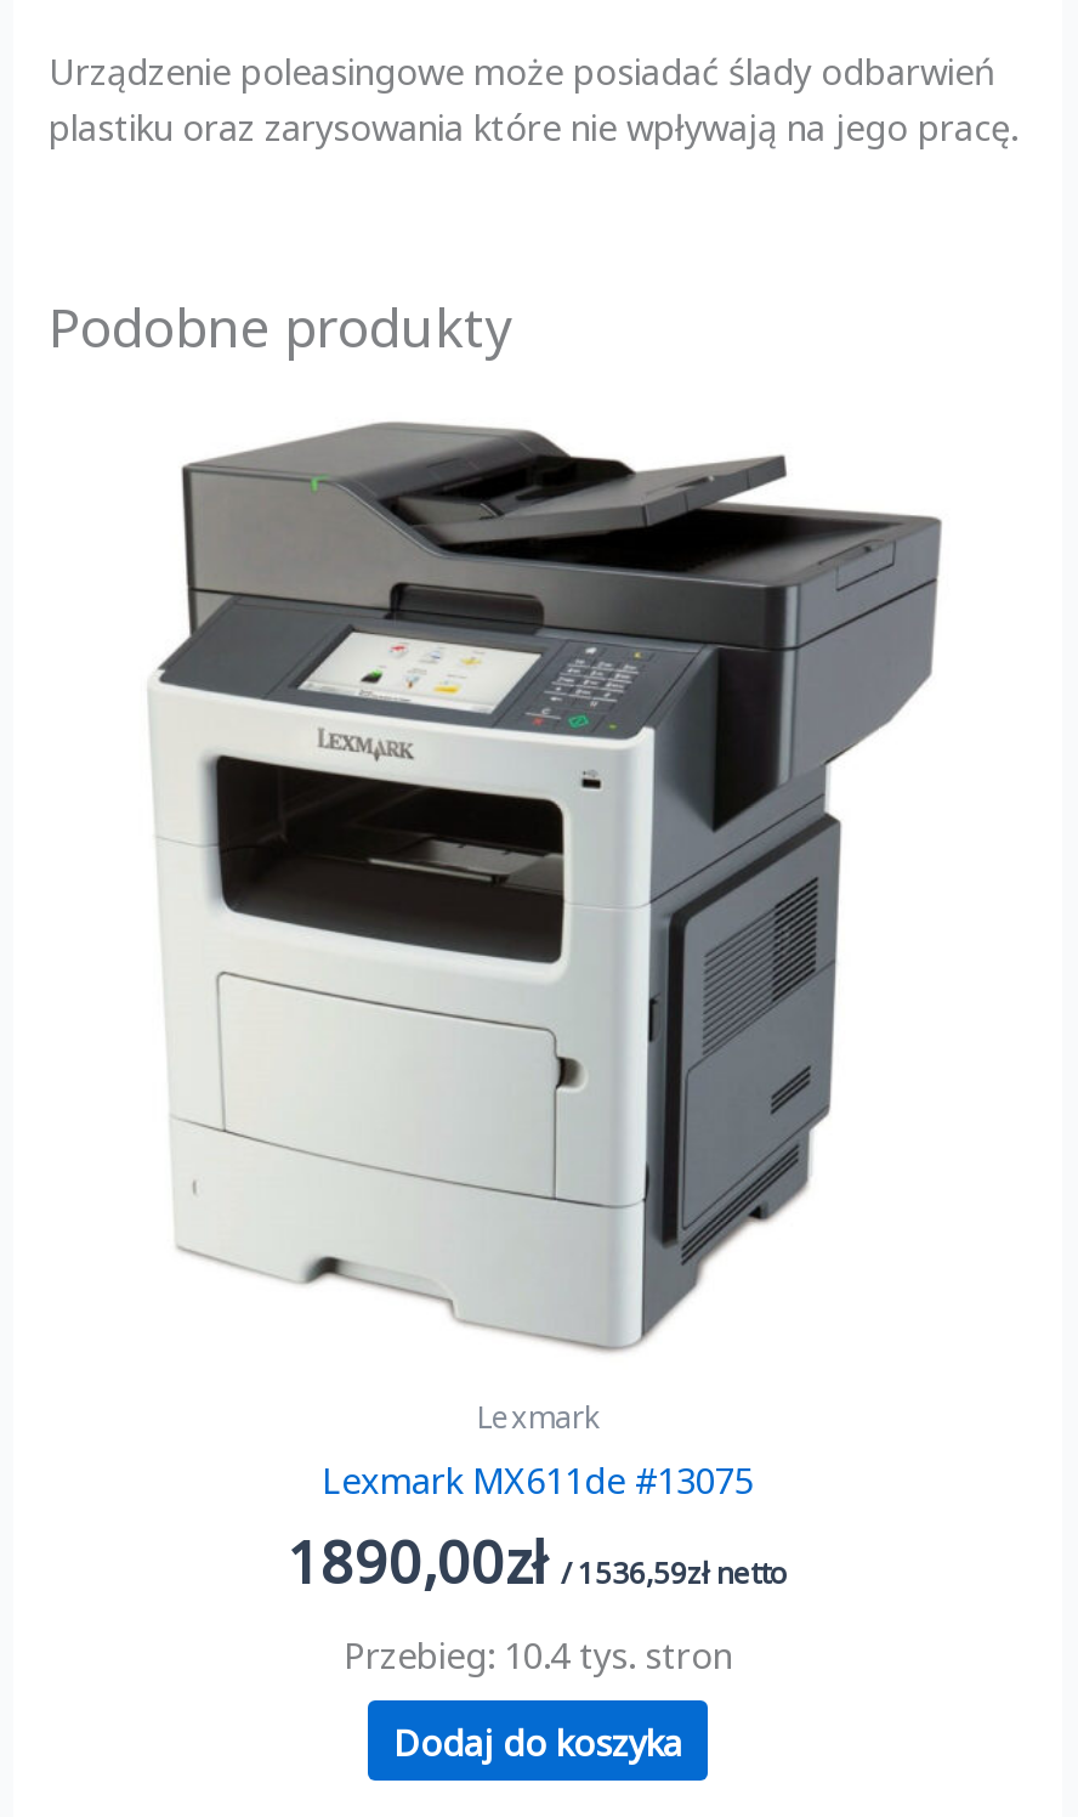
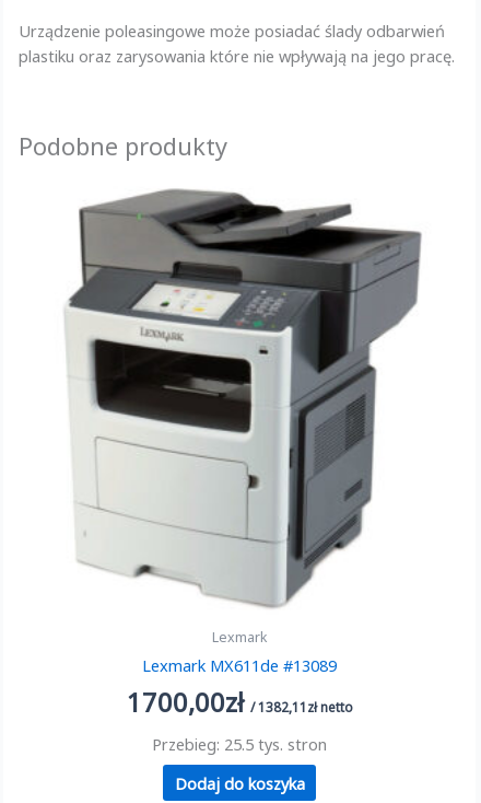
[322,1455,754,1503] Lexmark MX611de #13075 -> [142,654,337,676] Lexmark MX611de #13089
[286,1523,789,1601] 1890,00zł /1536,59złnetto -> [126,685,353,720] 1700,00zł /1382,11złnetto
[344,1630,732,1678] Przebieg: 10.4 tys. stron -> [152,733,327,755] Przebieg: 25.5 tys. stron

